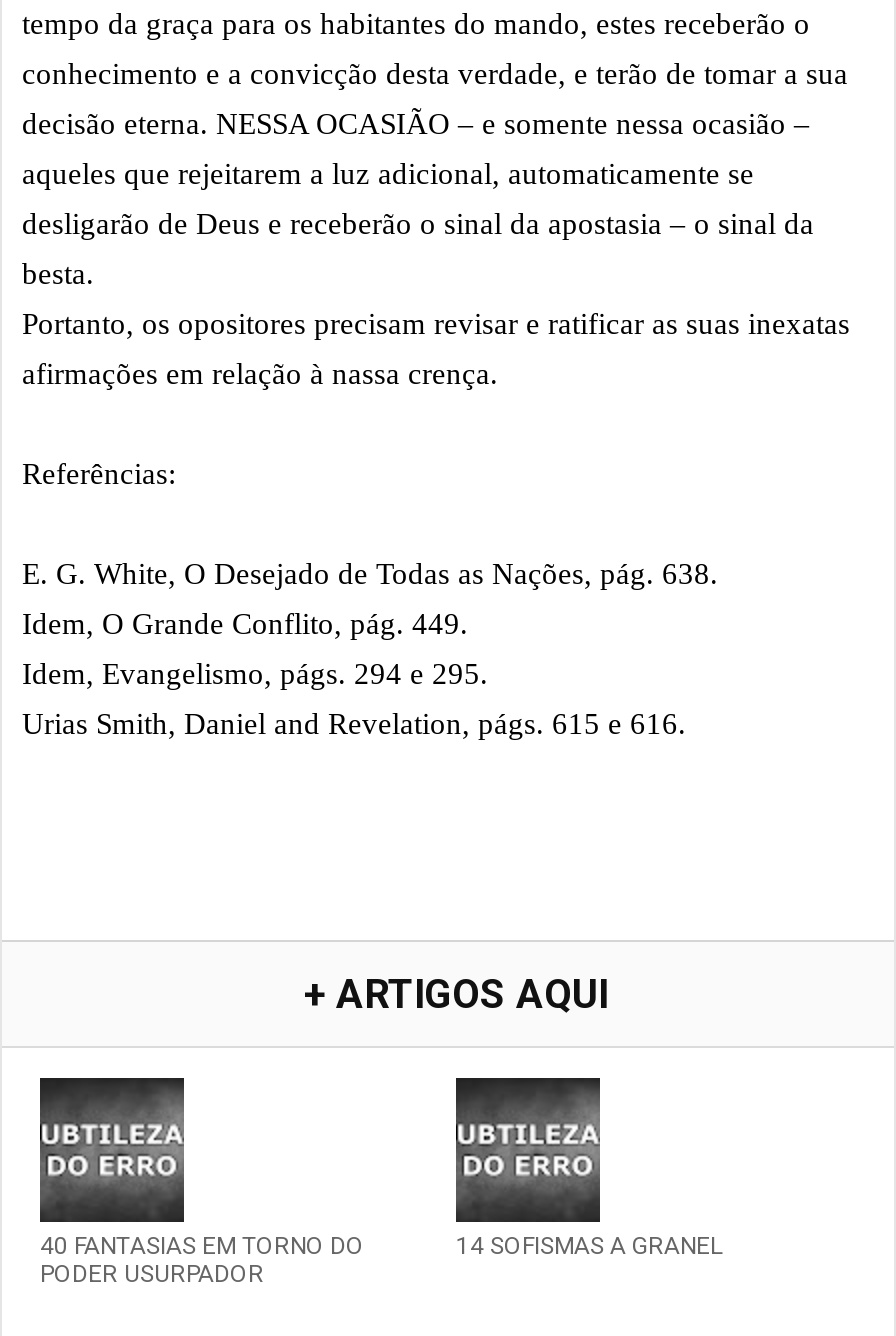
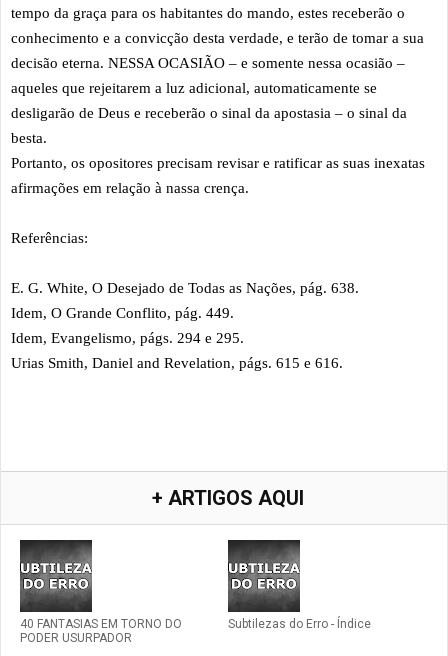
[456,1232,722,1260] 14 SOFISMAS A GRANEL -> [228,617,371,631] Subtilezas do Erro - Índice

